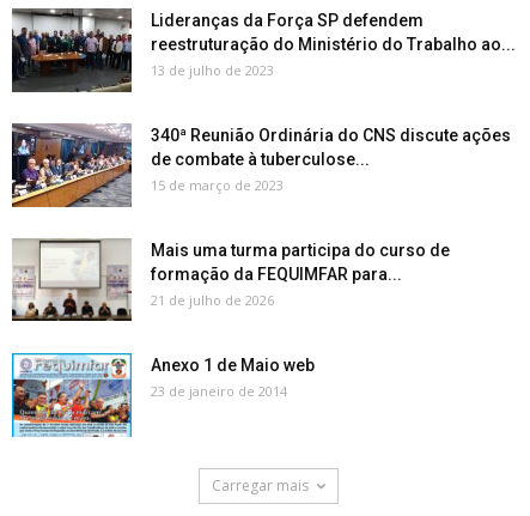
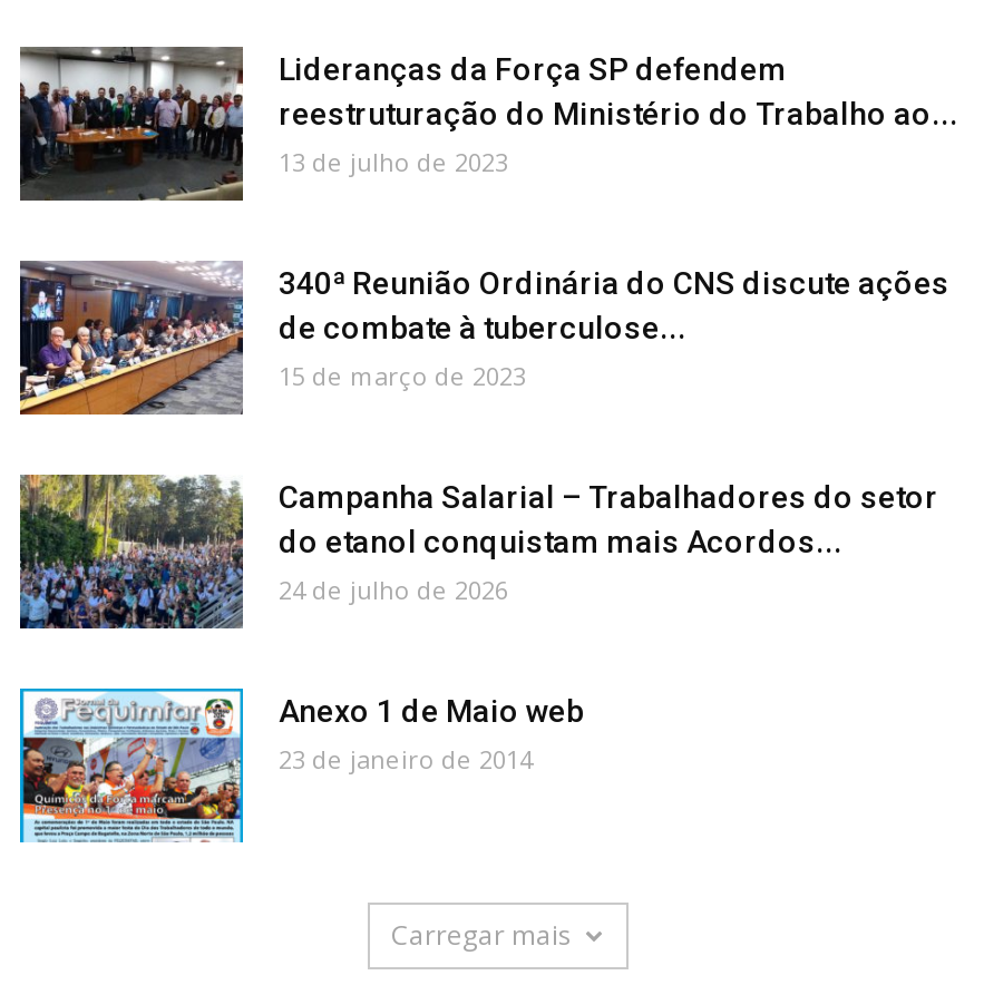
[11,238,450,322] [image] | Mais uma turma participa do curso de | formação da FEQUIMFAR para... | 21 de julho de 2026 -> [18,476,938,632] [image] | Campanha Salarial – Trabalhadores do setor | do etanol conquistam mais Acordos... | 24 de julho de 2026

